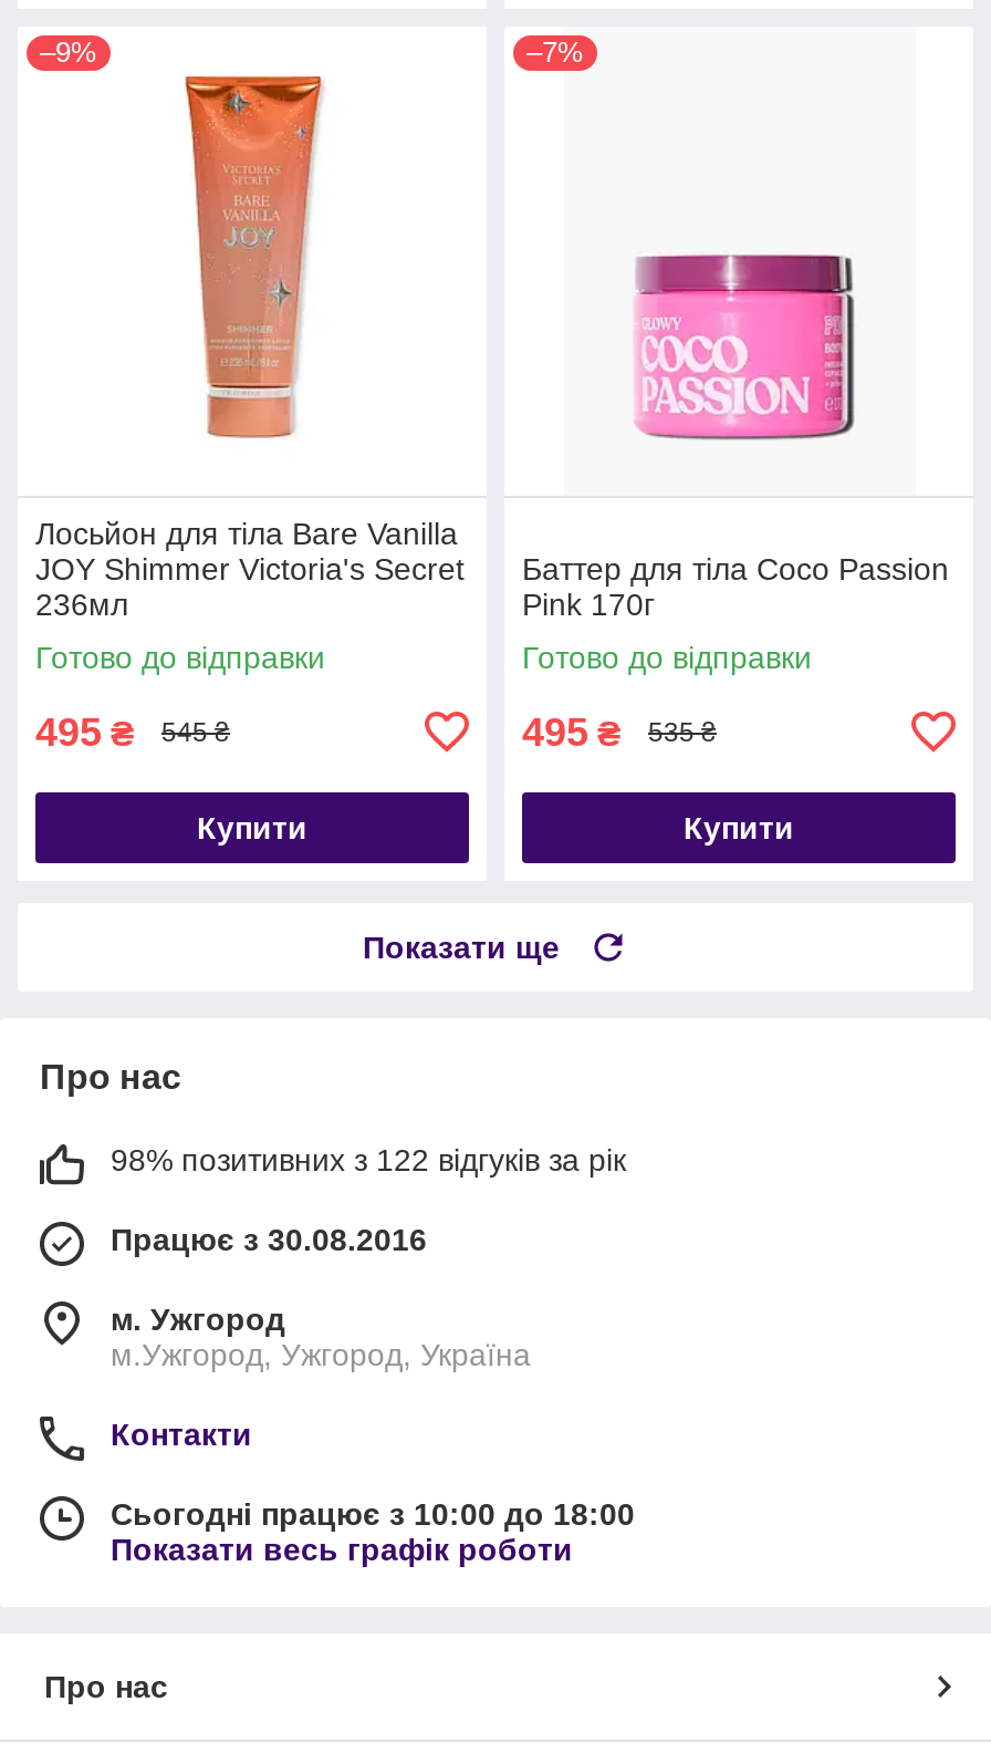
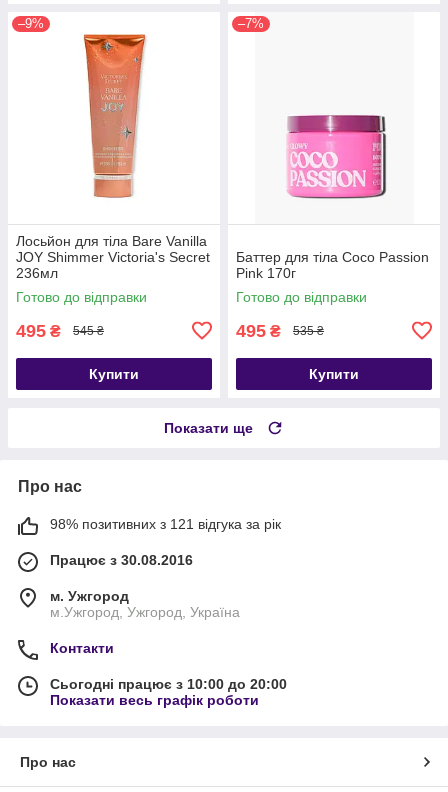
[111,1142,626,1177] 98% позитивних з 122 відгуків за рік -> [50,516,281,532] 98% позитивних з 121 відгука за рік
[111,1496,635,1531] Сьогодні працює з 10:00 до 18:00 -> [50,676,287,692] Сьогодні працює з 10:00 до 20:00

